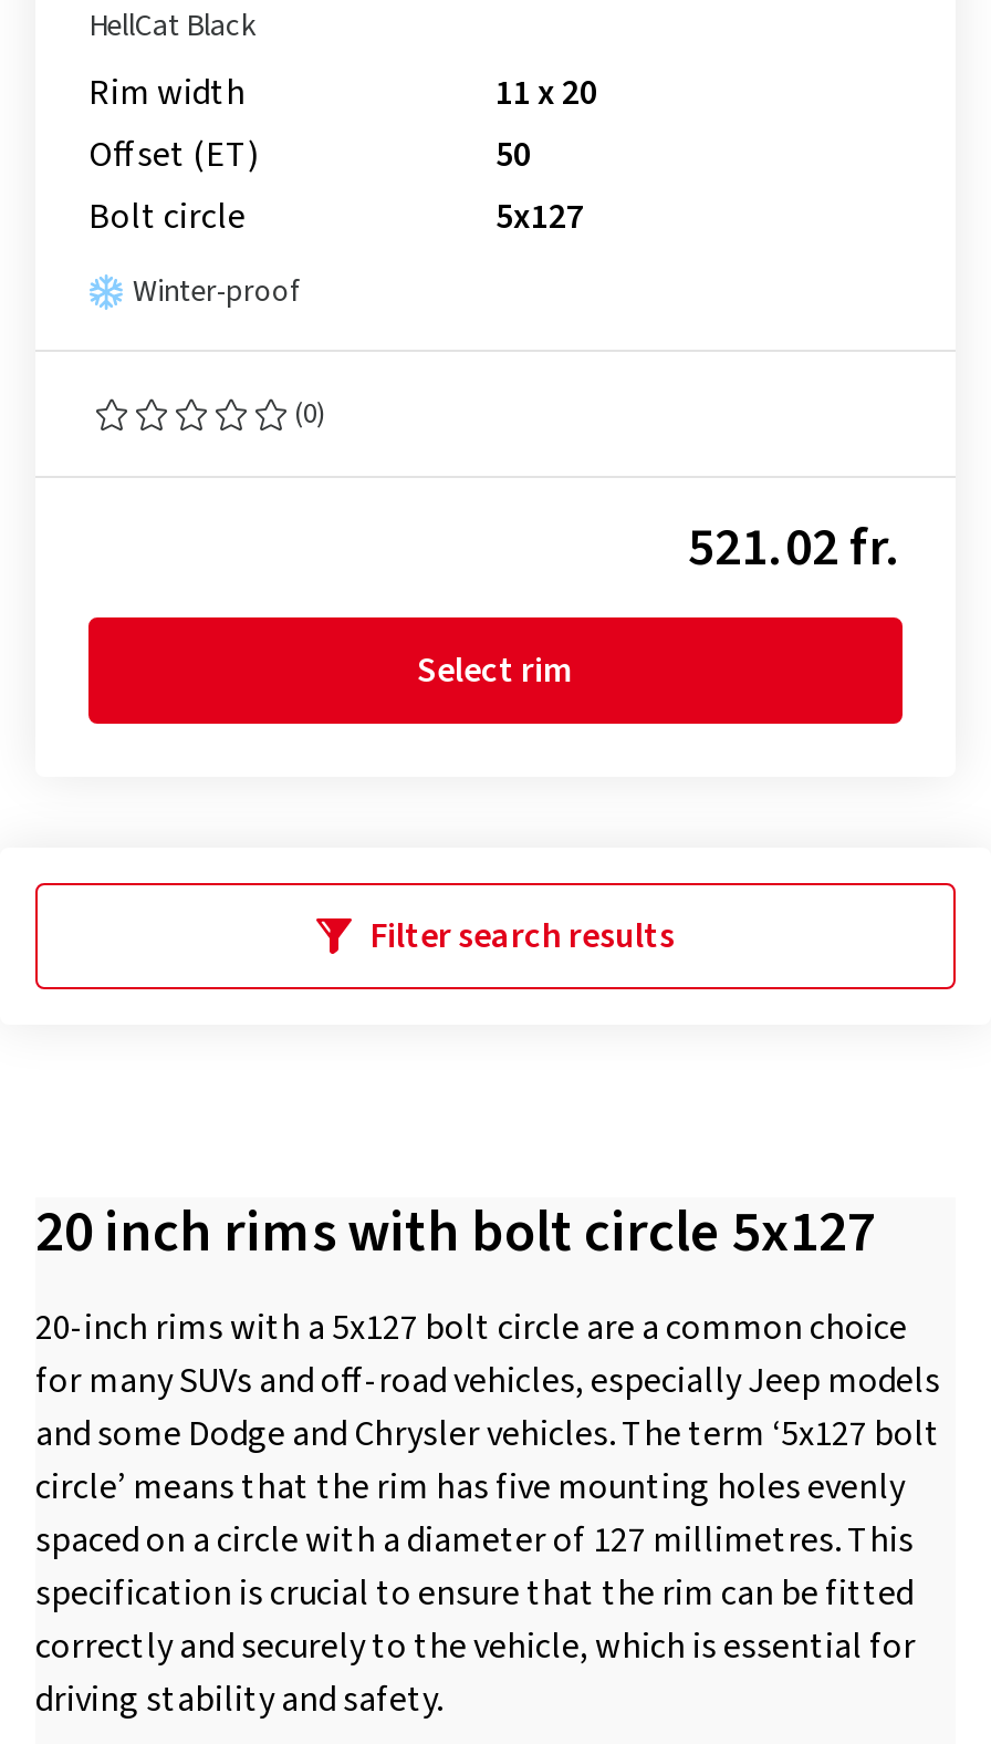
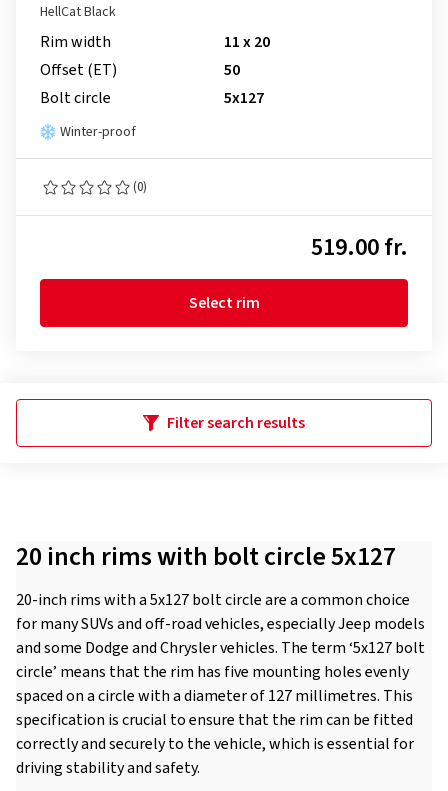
[688,509,903,586] 521.02 fr. -> [311,230,408,265] 519.00 fr.

